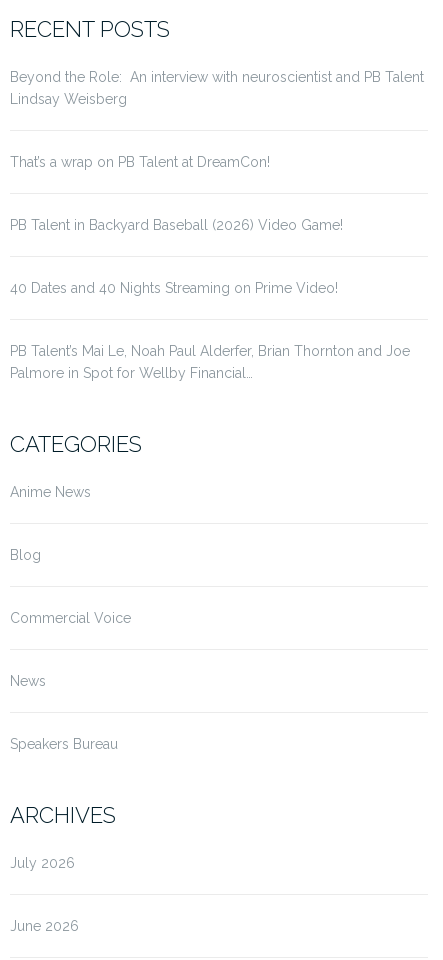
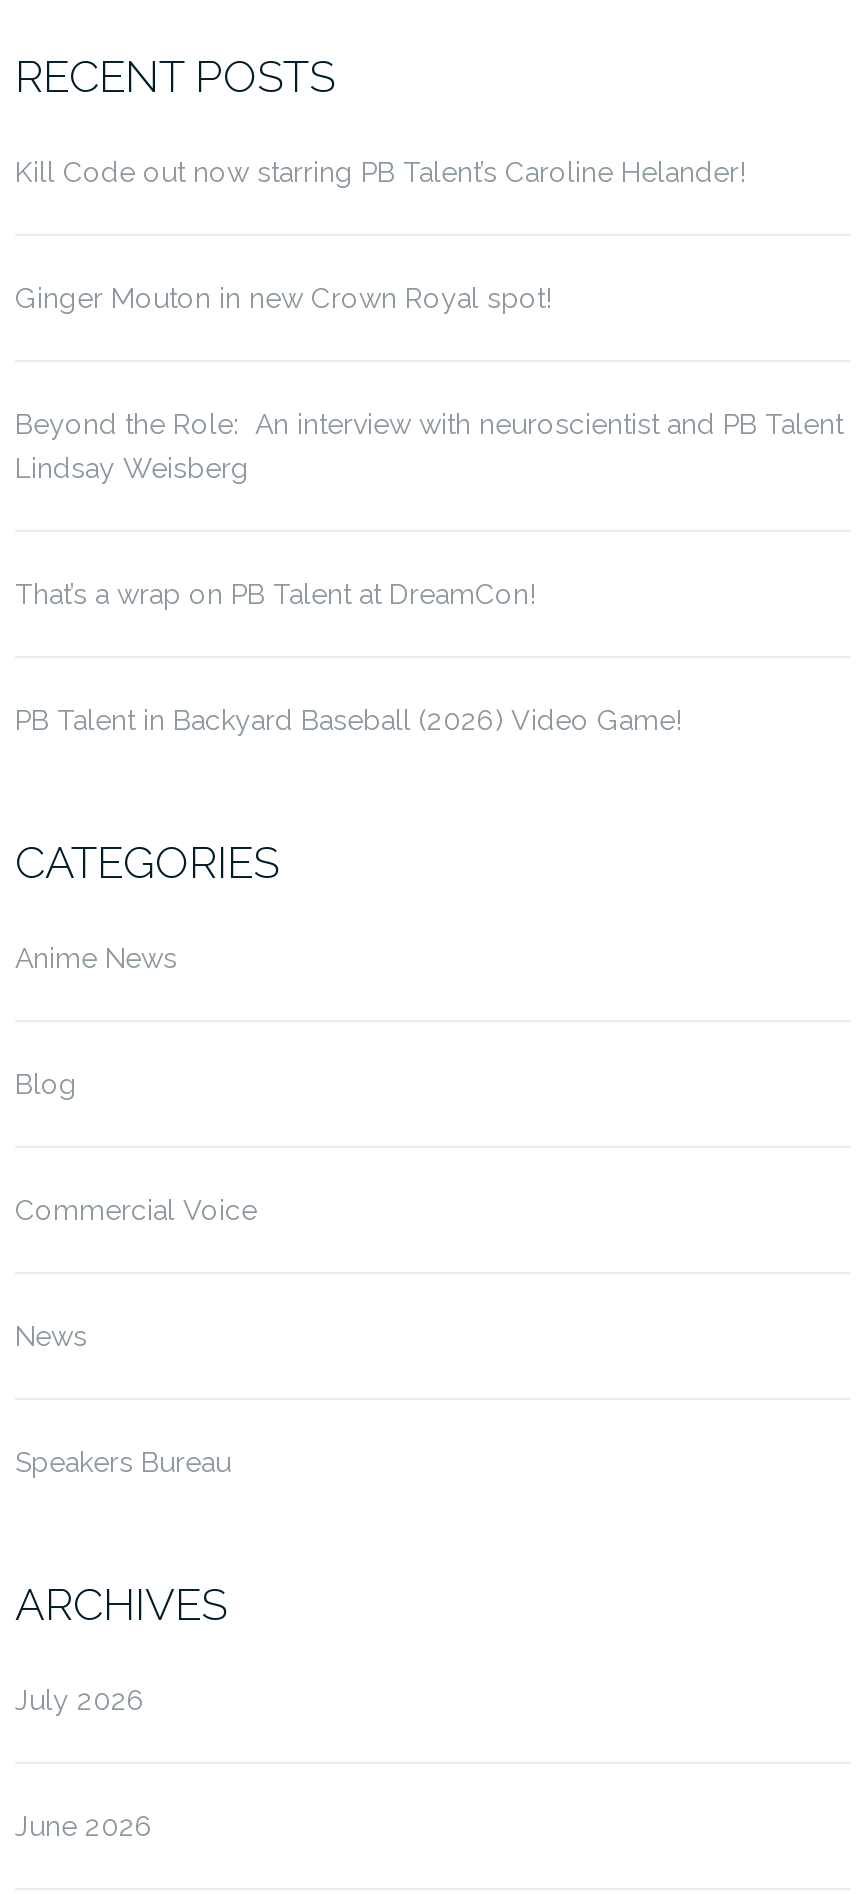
none -> [15,156,745,188] Kill Code out now starring PB Talent’s Caroline Helander!
none -> [15,282,551,314] Ginger Mouton in new Crown Royal spot!
moved [10,69,424,233] -> [15,408,843,736]: Beyond the Role: An interview with neuroscientist and PB Talent | Lindsay Weisberg | That’s a wrap on PB Talent at DreamCon! | PB Talent in Backyard Baseball (2026) Video Game!
[10,280,338,296] 40 Dates and 40 Nights Streaming on Prime Video! -> none
[10,343,410,381] PB Talent’s Mai Le, Noah Paul Alderfer, Brian Thornton and Joe | Palmore in Spot for Wellby Financial… -> none

